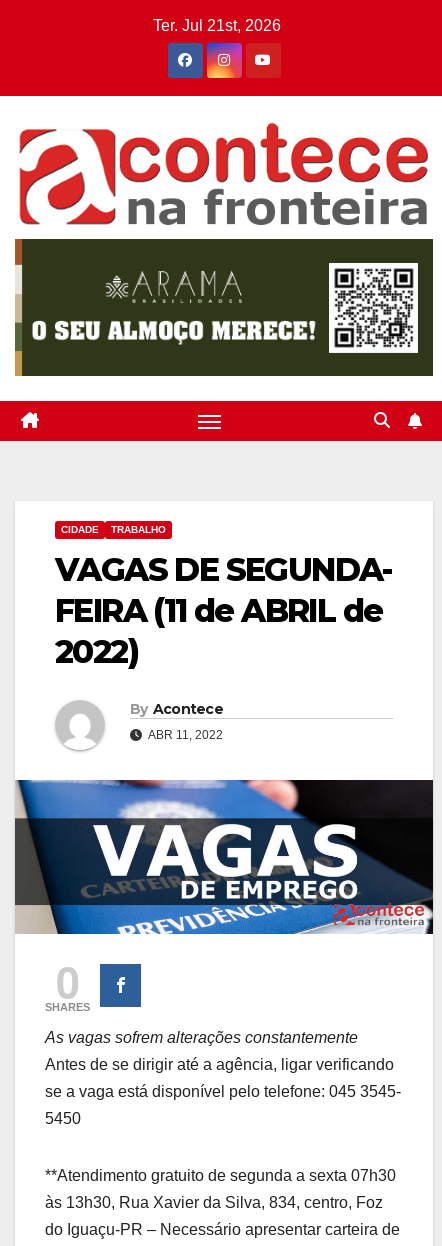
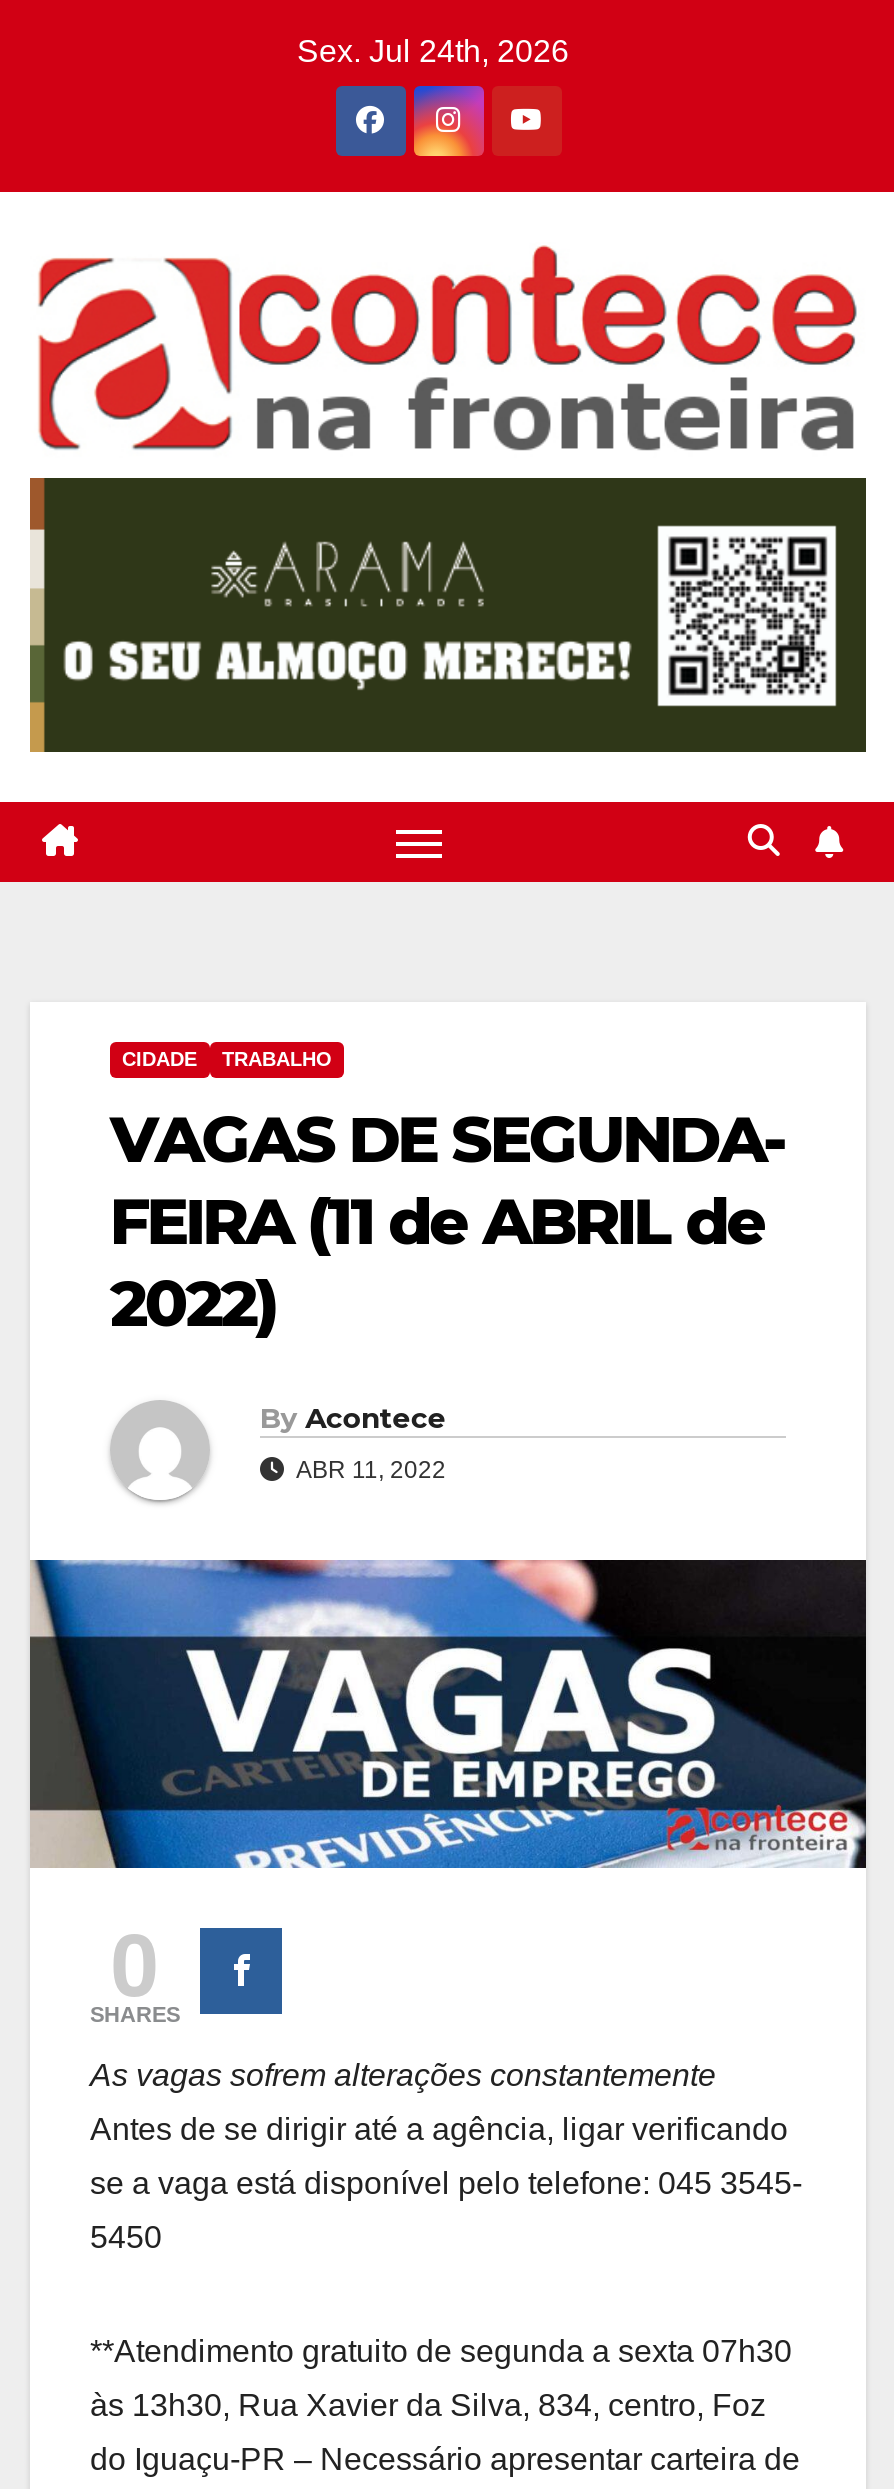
[152,17,280,34] Ter. Jul 21st, 2026 -> [297,34,569,68] Sex. Jul 24th, 2026

